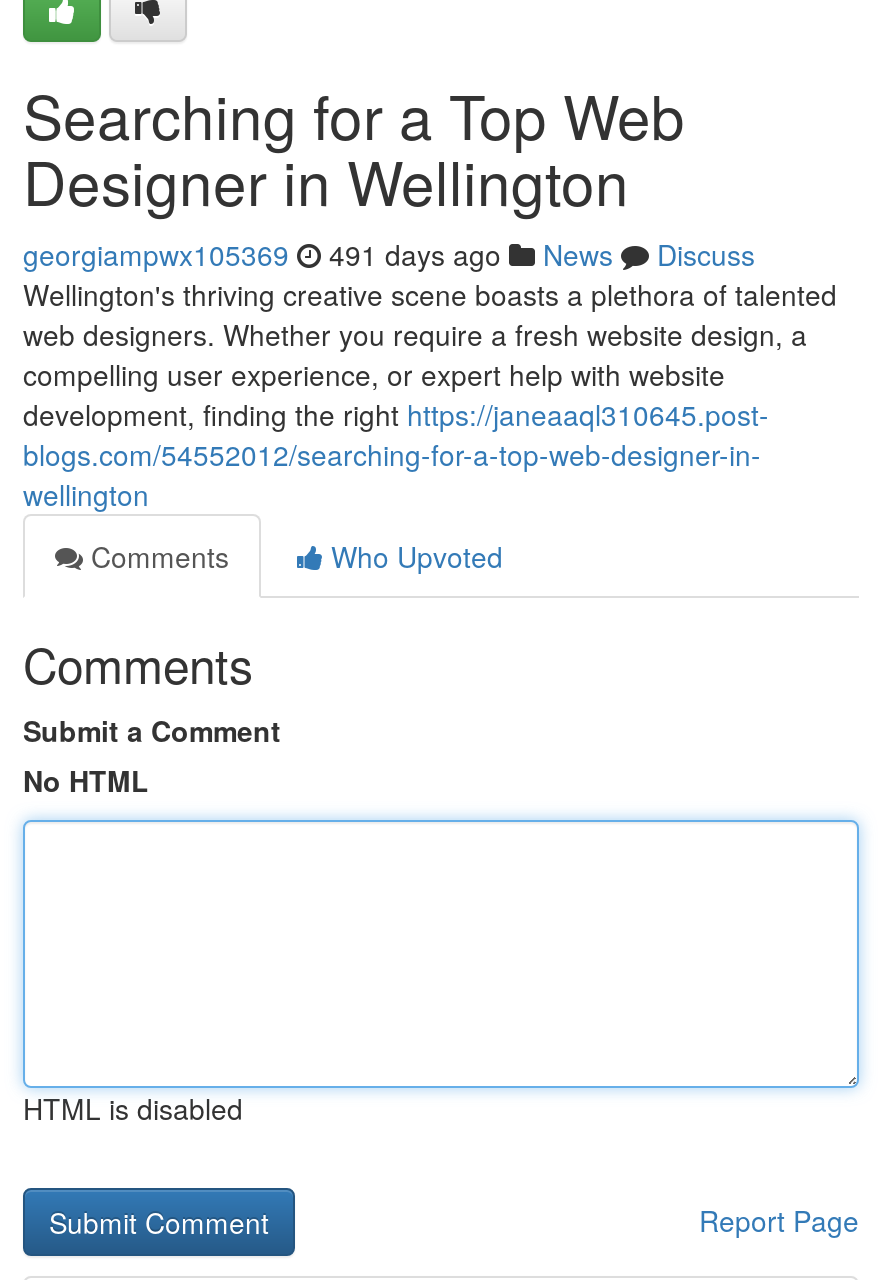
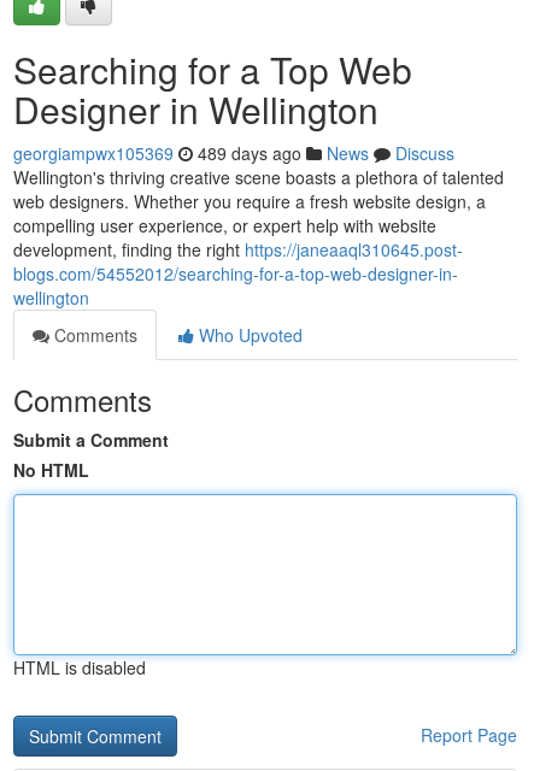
[23,234,755,274] georgiampwx105369 491 days ago News Discuss -> [13,141,454,165] georgiampwx105369 489 days ago News Discuss

